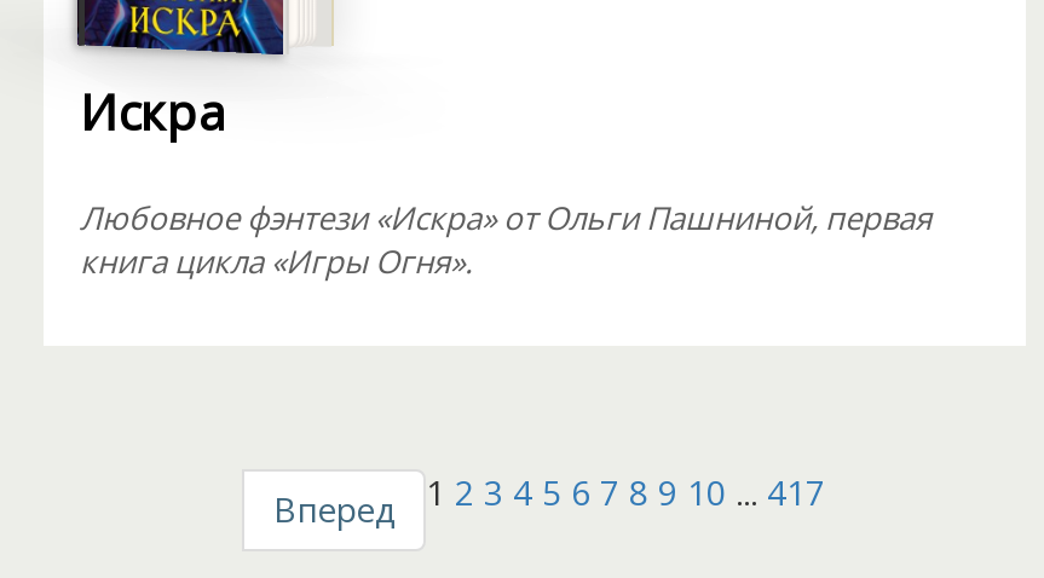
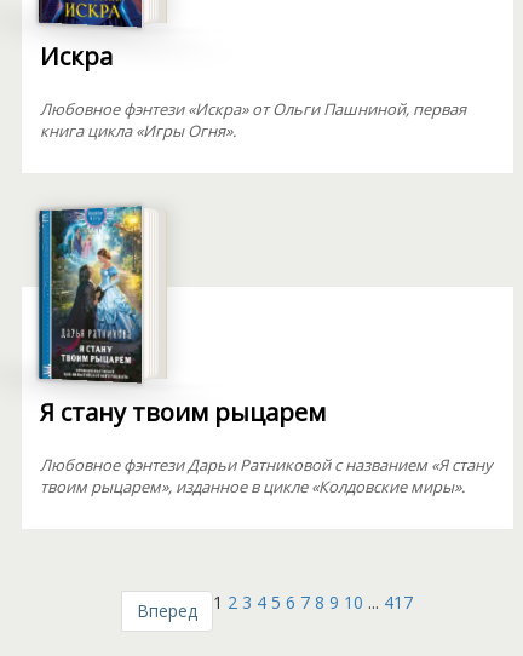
none -> [38,203,493,497] [image] | Я стану твоим рыцарем | Любовное фэнтези Дарьи Ратниковой с названием «Я стану | твоим рыцарем», изданное в цикле «Колдовские миры».

